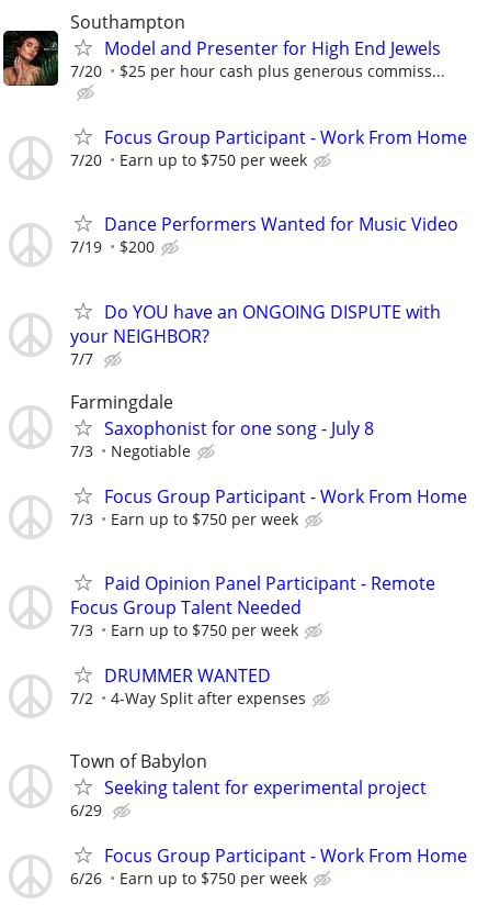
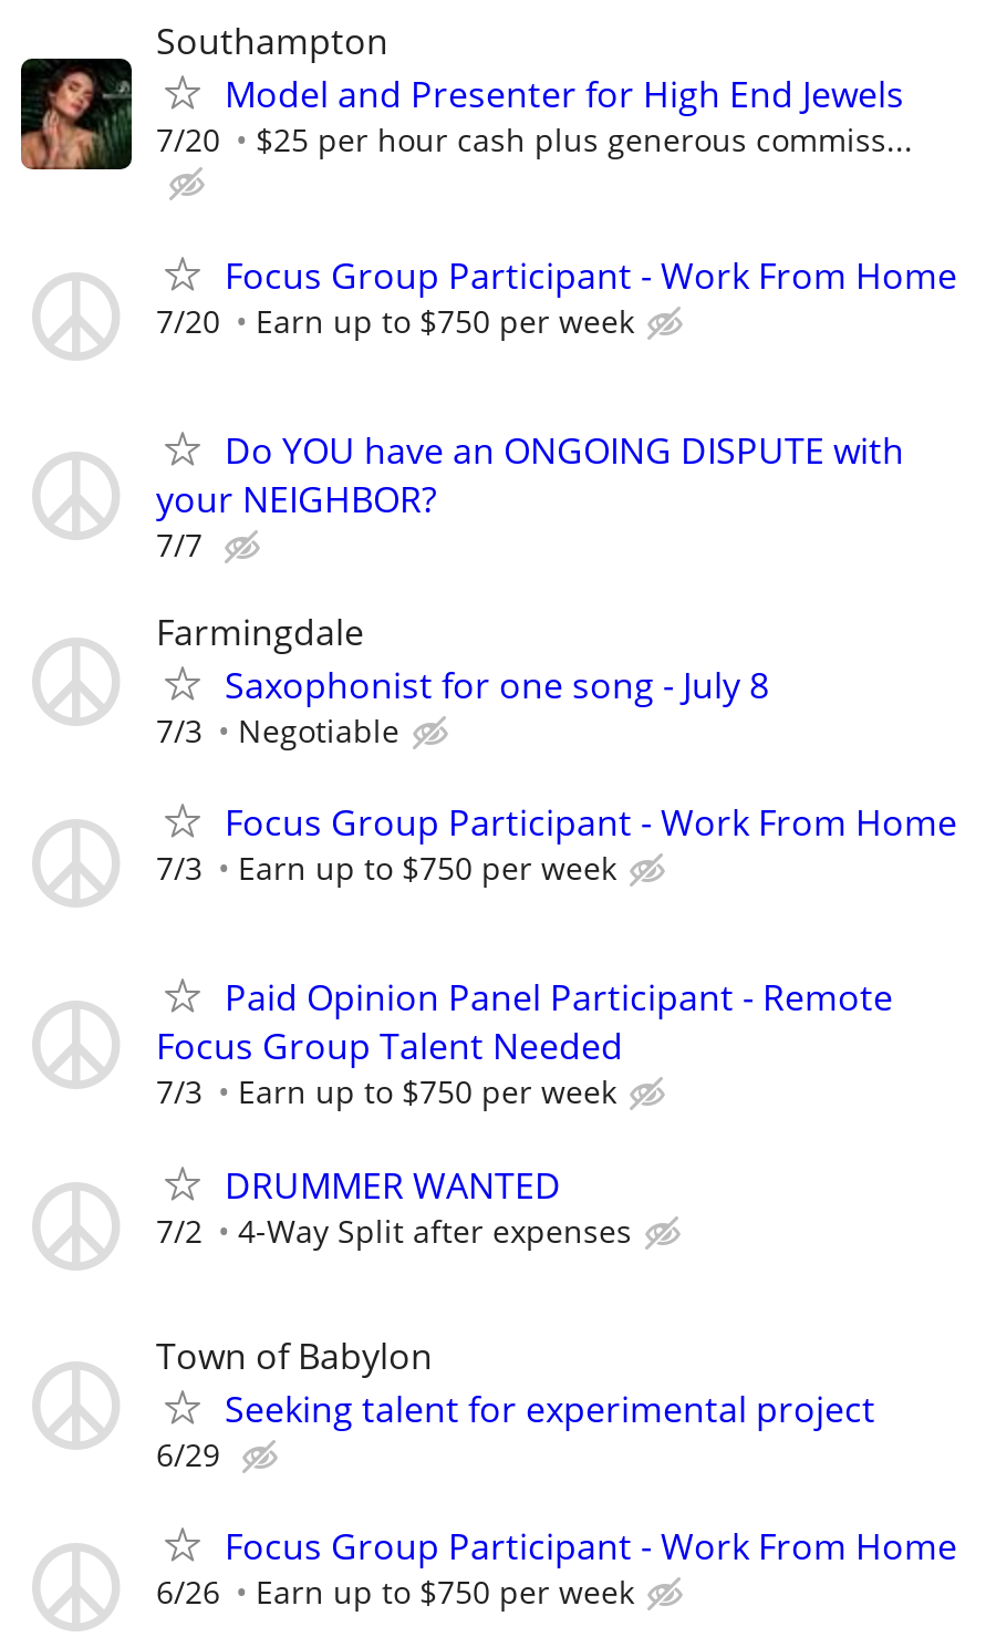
[70,212,458,257] Dance Performers Wanted for Music Video | 7/19 | $200 -> none

